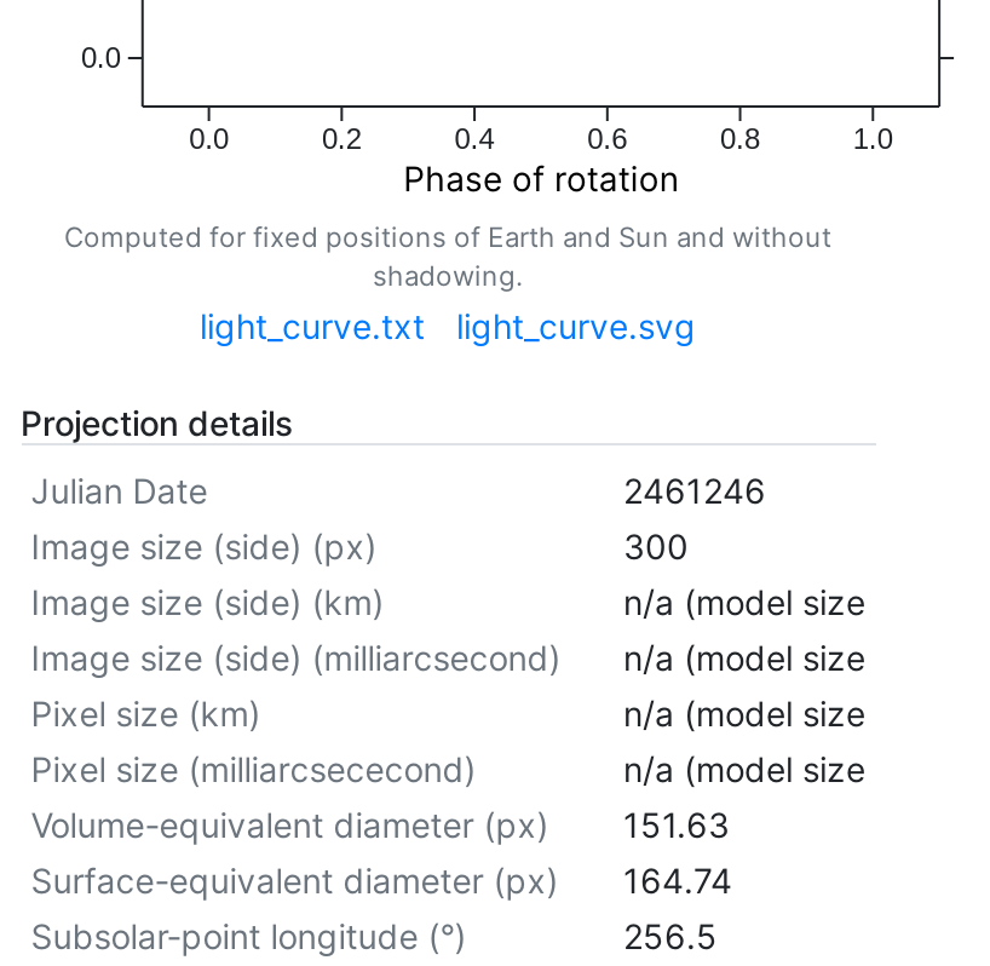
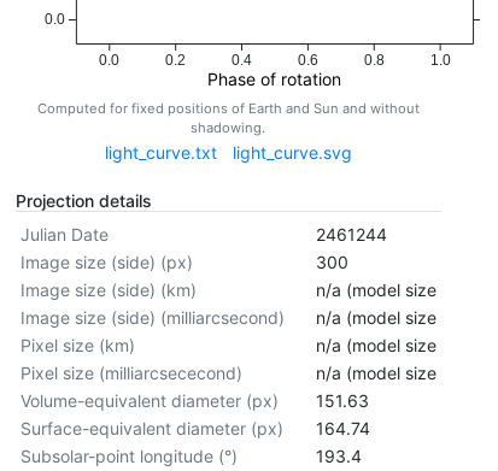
[623,469,766,510] 2461246 -> [315,224,386,244] 2461244
[623,914,718,956] 256.5 -> [315,445,361,466] 193.4

